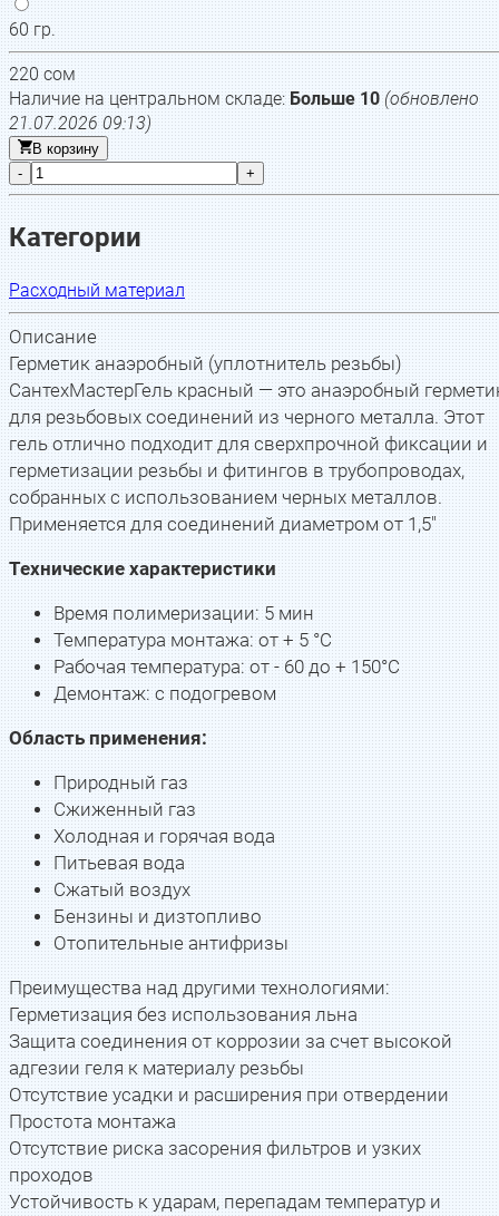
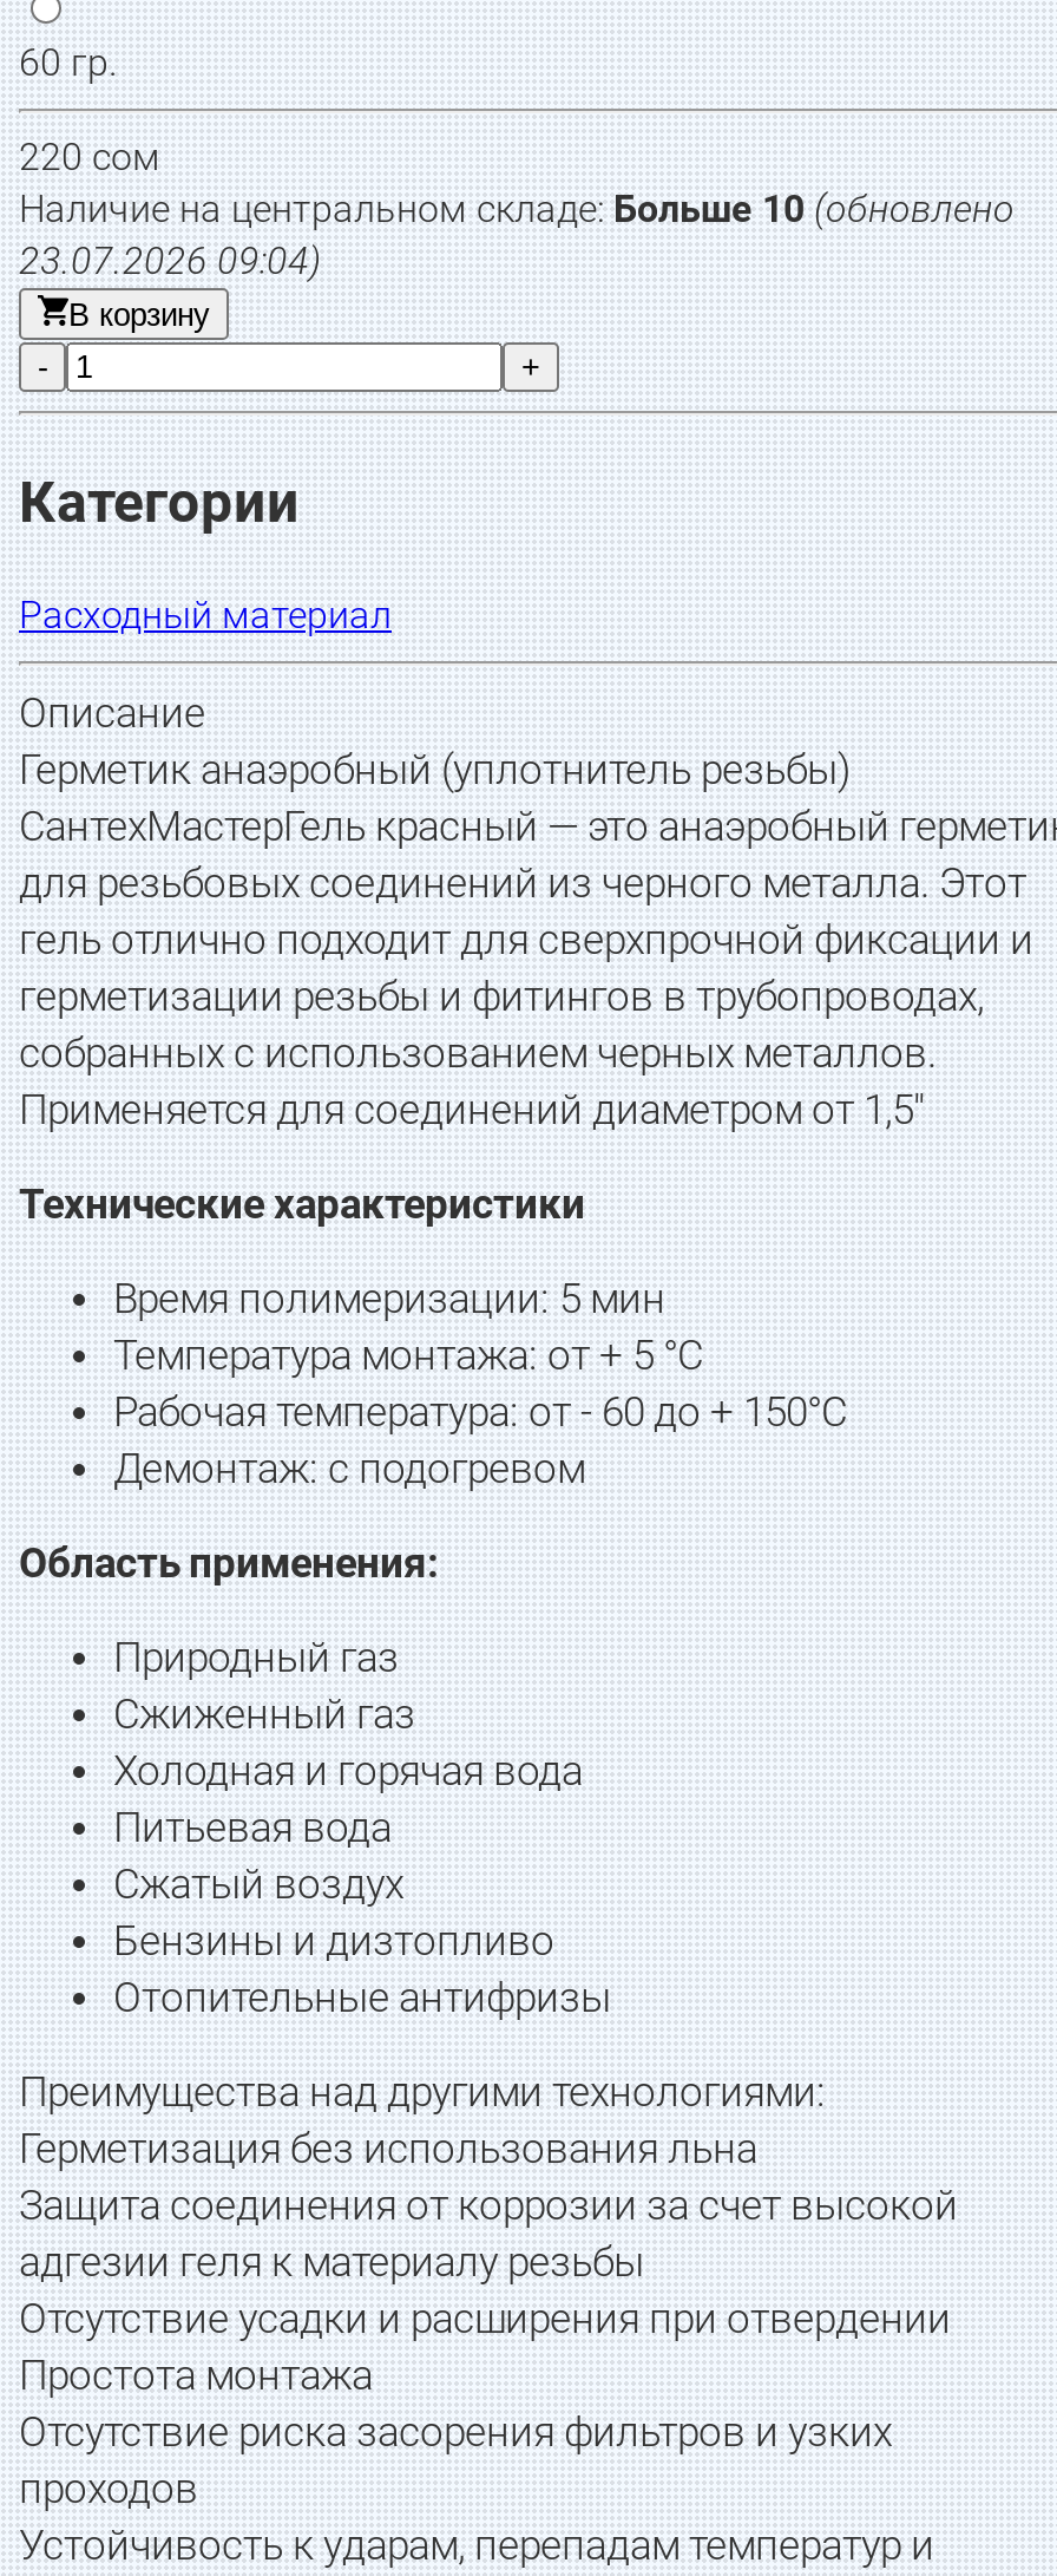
[9,113,151,134] 21.07.2026 09:13) -> [19,238,321,283] 23.07.2026 09:04)

